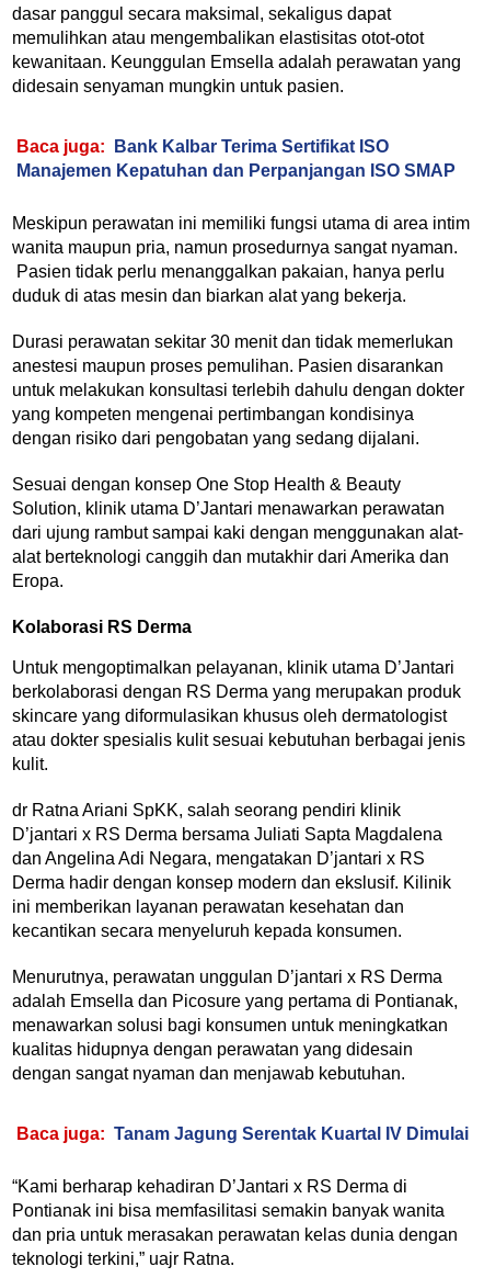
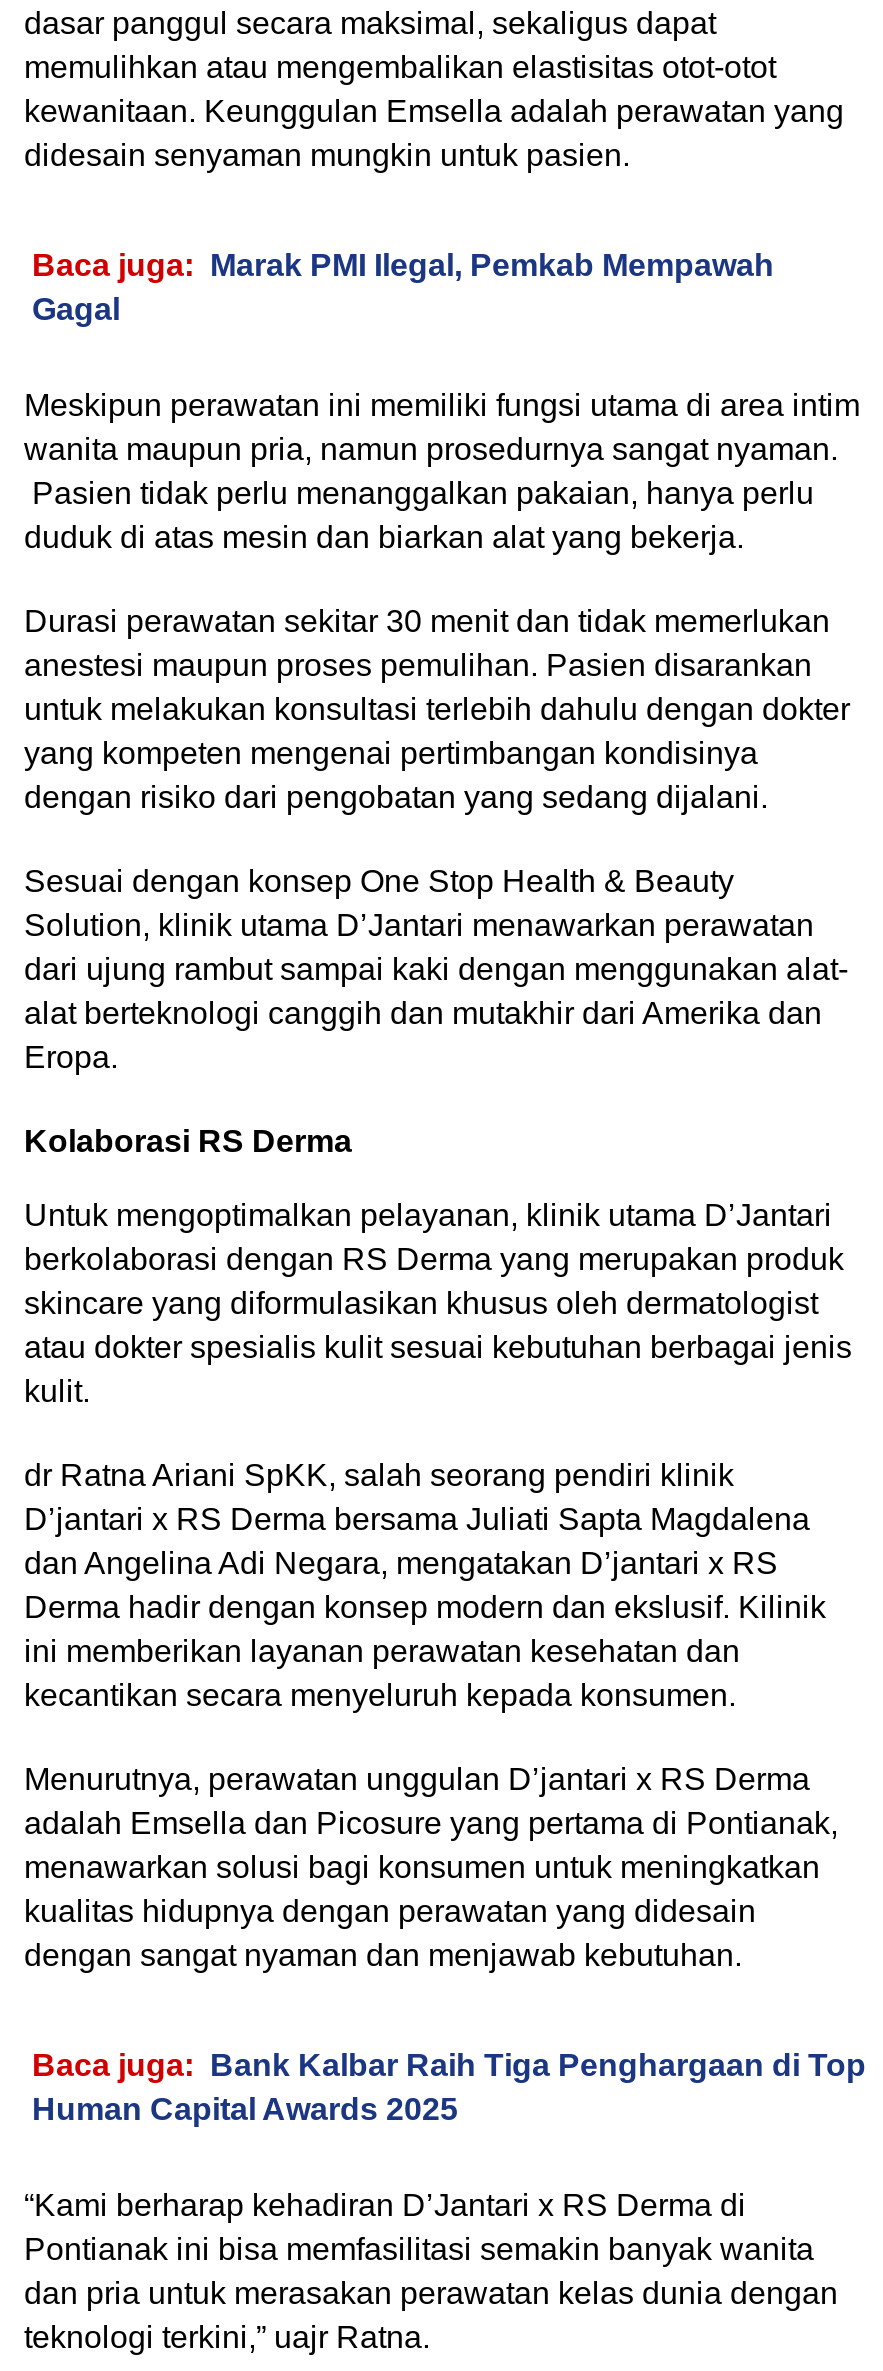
[16,137,456,179] Baca juga: Bank Kalbar Terima Sertifikat ISO | Manajemen Kepatuhan dan Perpanjangan ISO SMAP -> [32,249,774,327] Baca juga: Marak PMI Ilegal, Pemkab Mempawah | Gagal
[16,1124,469,1143] Baca juga: Tanam Jagung Serentak Kuartal IV Dimulai -> [32,2049,866,2127] Baca juga: Bank Kalbar Raih Tiga Penghargaan di Top | Human Capital Awards 2025

